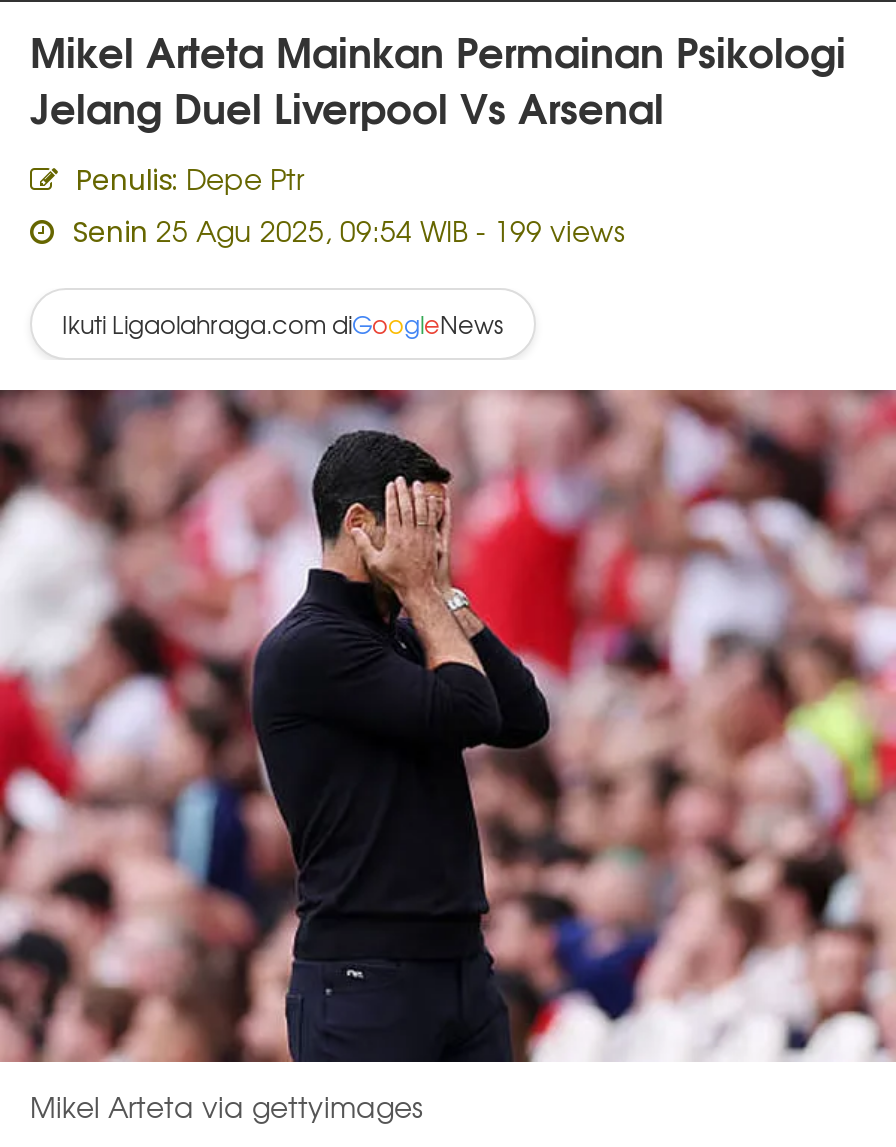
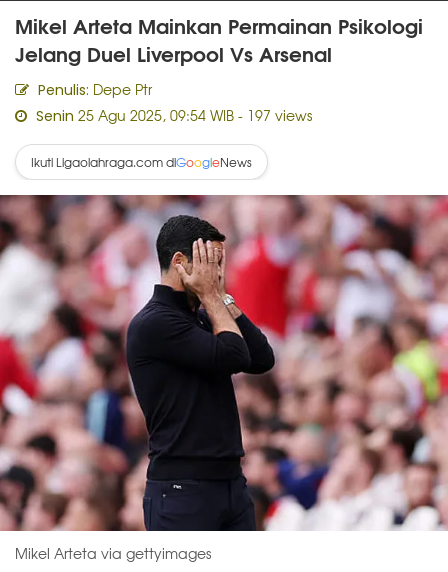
[64,210,624,250] Senin 25 Agu 2025, 09:54 WIB - 199 views -> [32,105,312,125] Senin 25 Agu 2025, 09:54 WIB - 197 views

